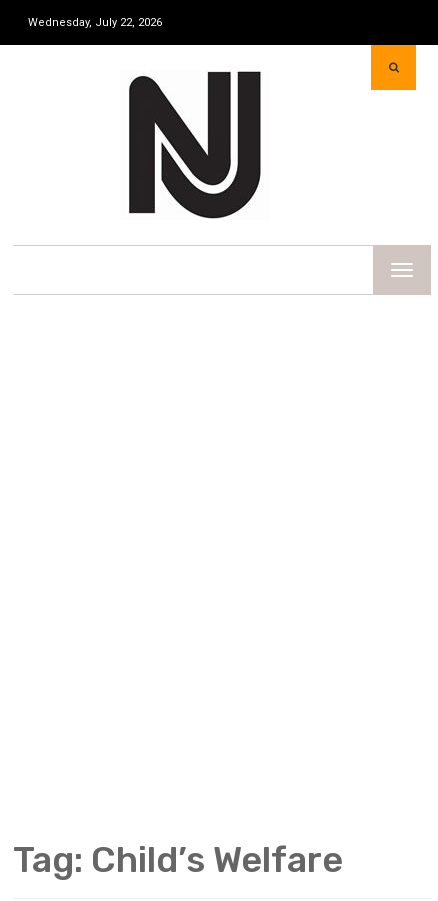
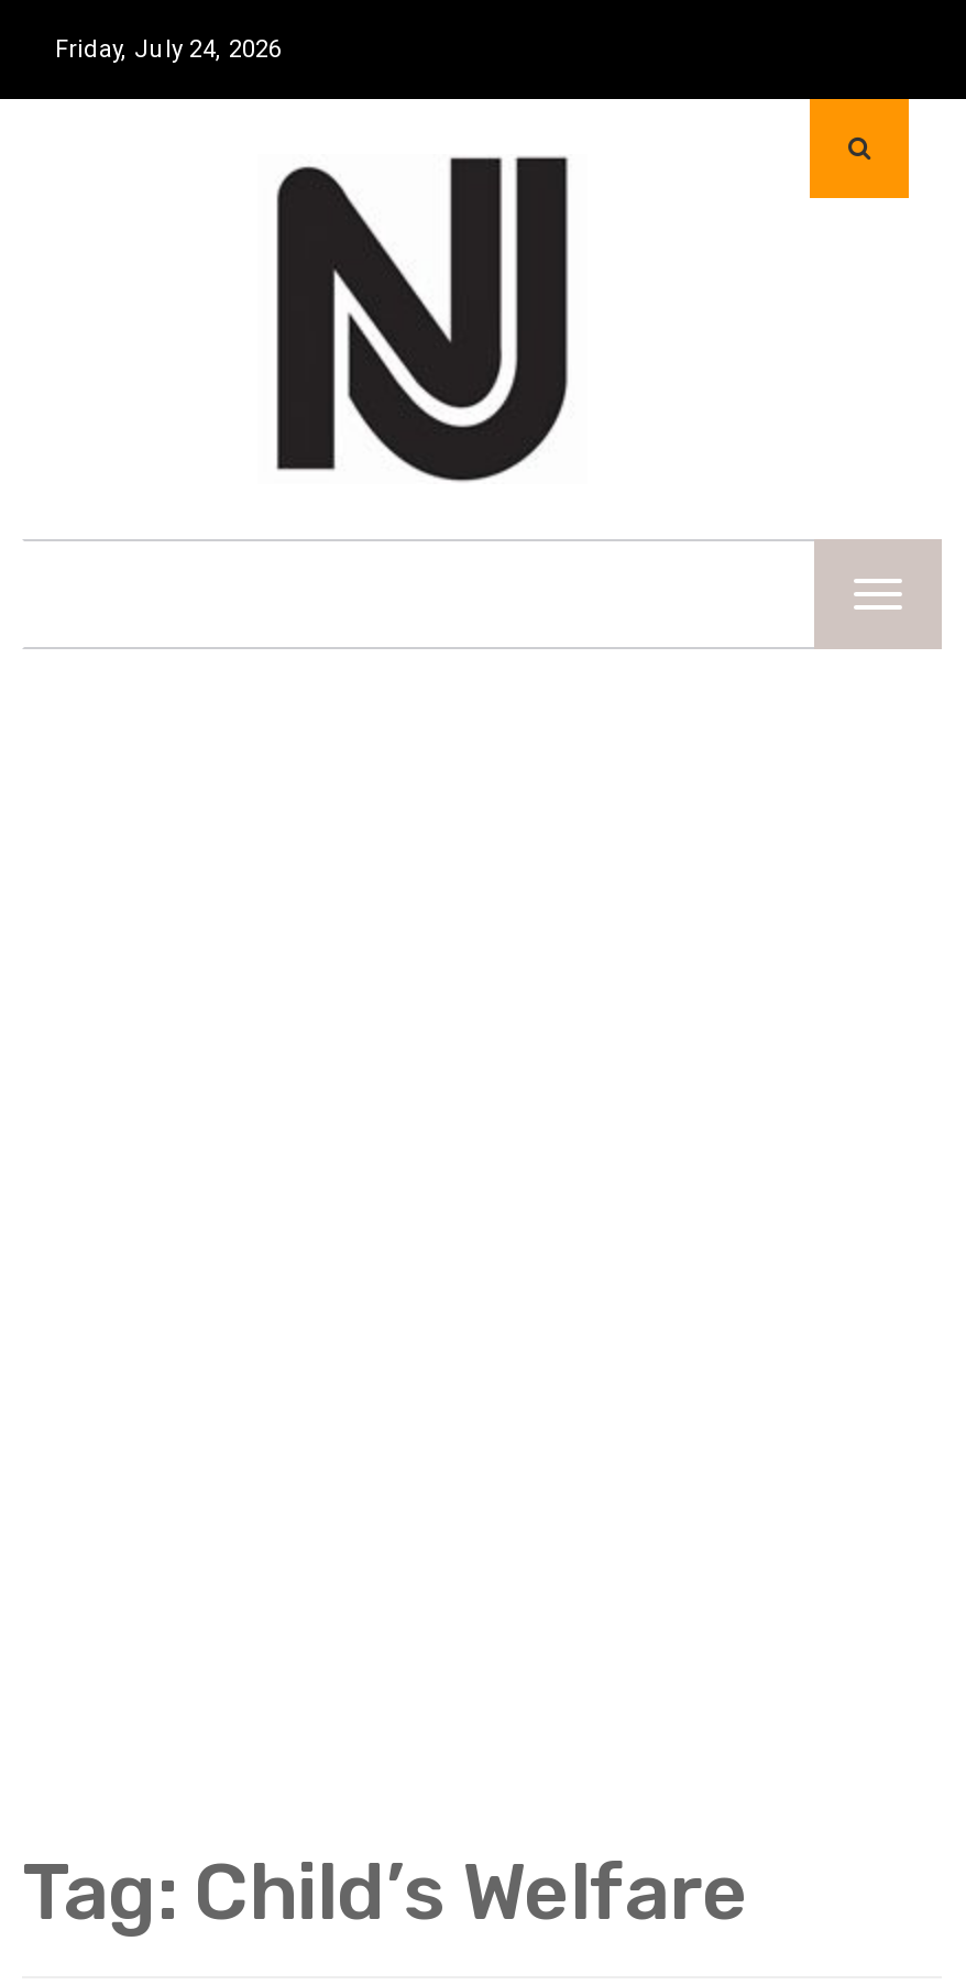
[28,16,162,29] Wednesday, July 22, 2026 -> [55,35,282,64] Friday, July 24, 2026

